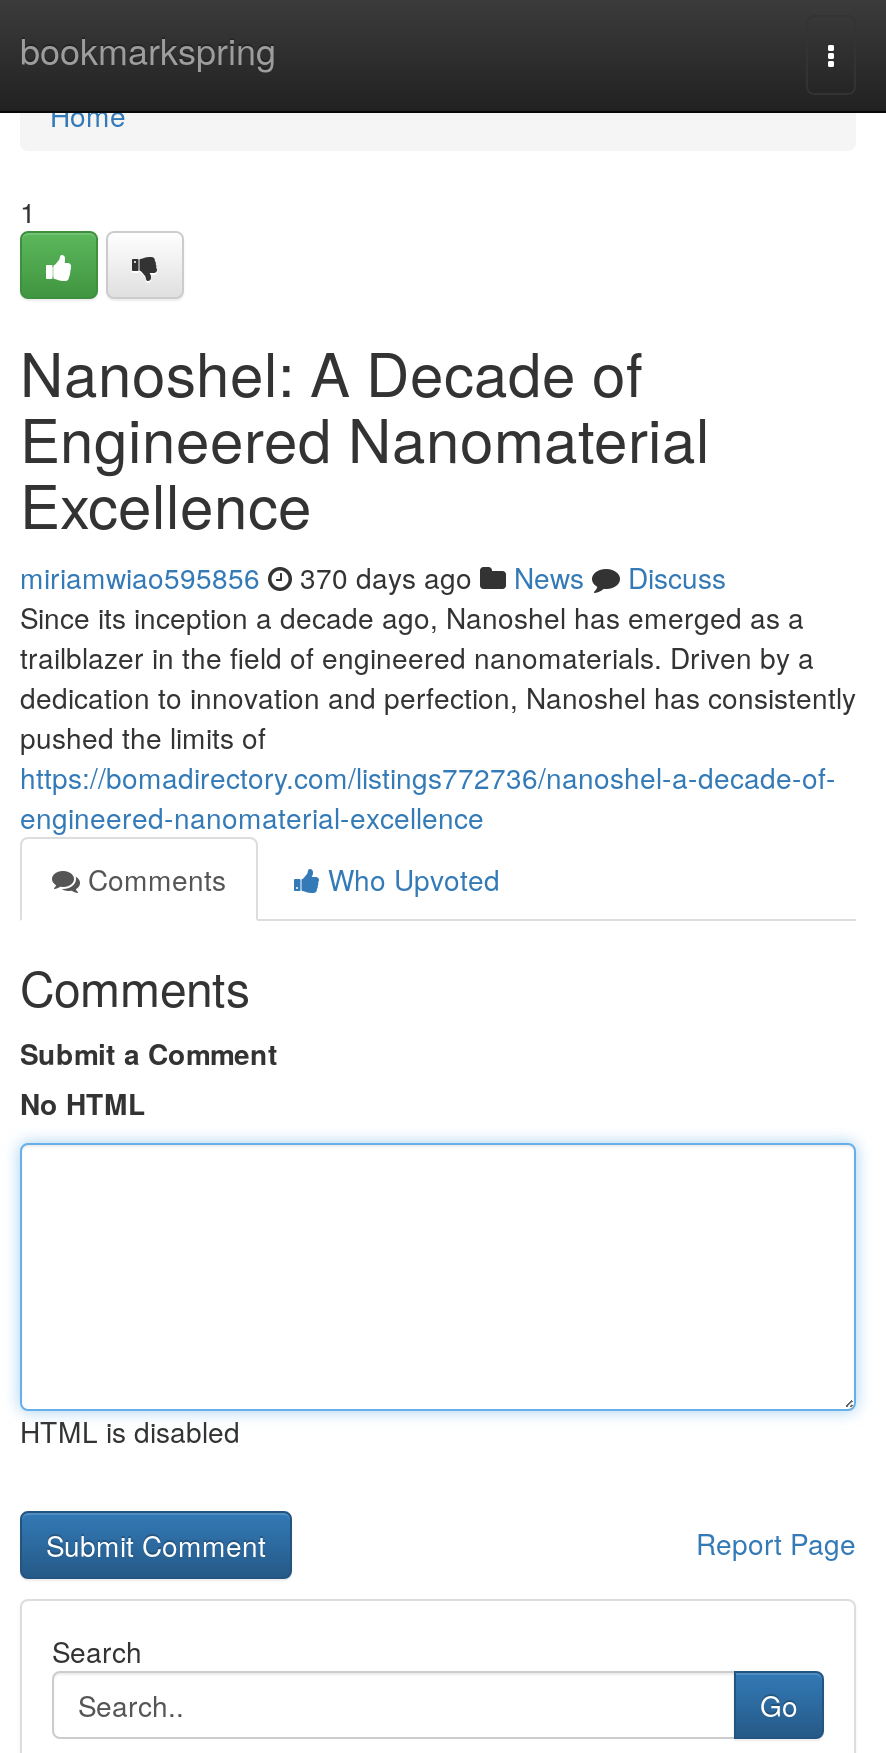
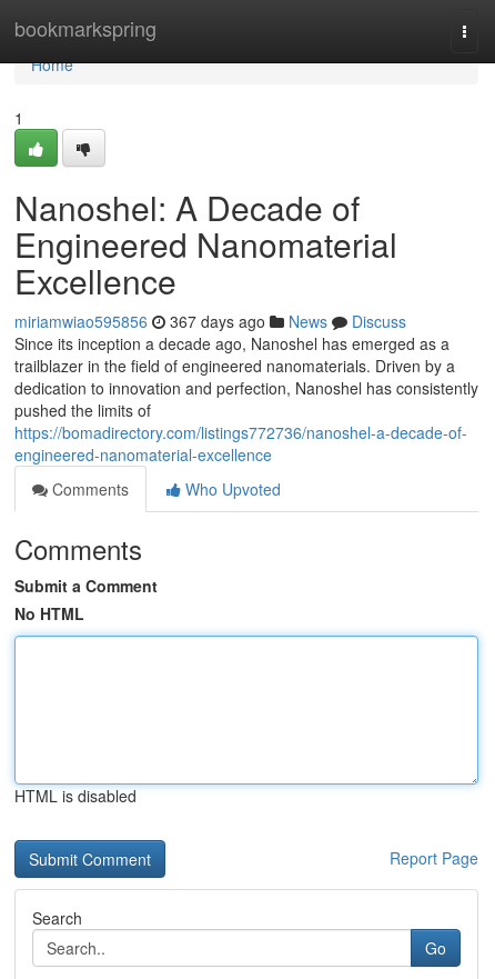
[20,557,726,597] miriamwiao595856 370 days ago News Discuss -> [14,310,406,332] miriamwiao595856 367 days ago News Discuss

